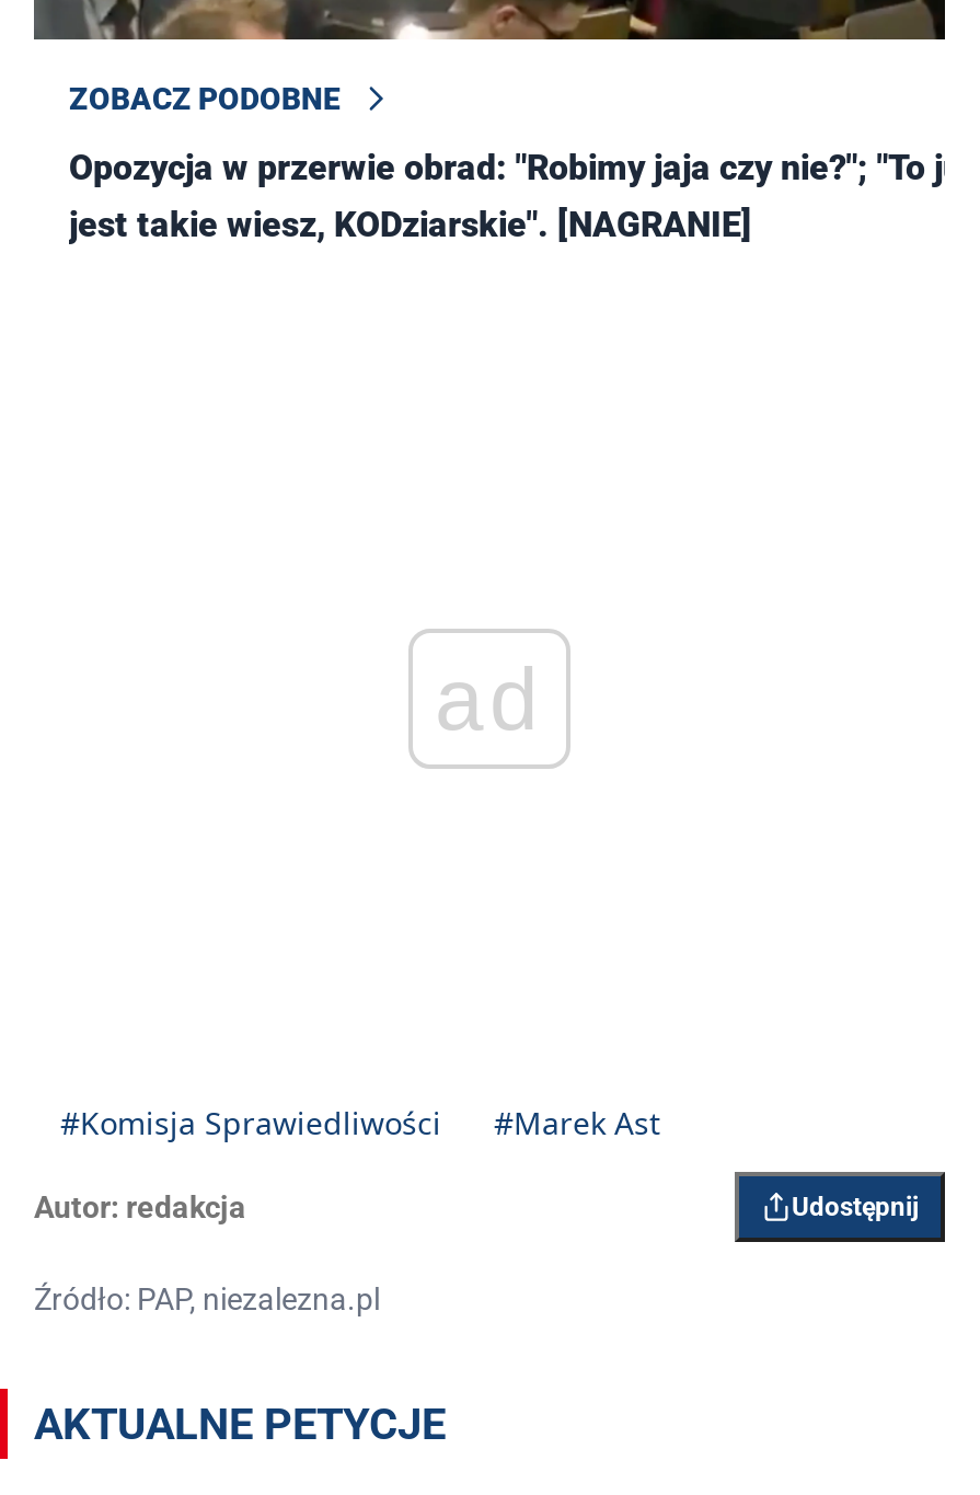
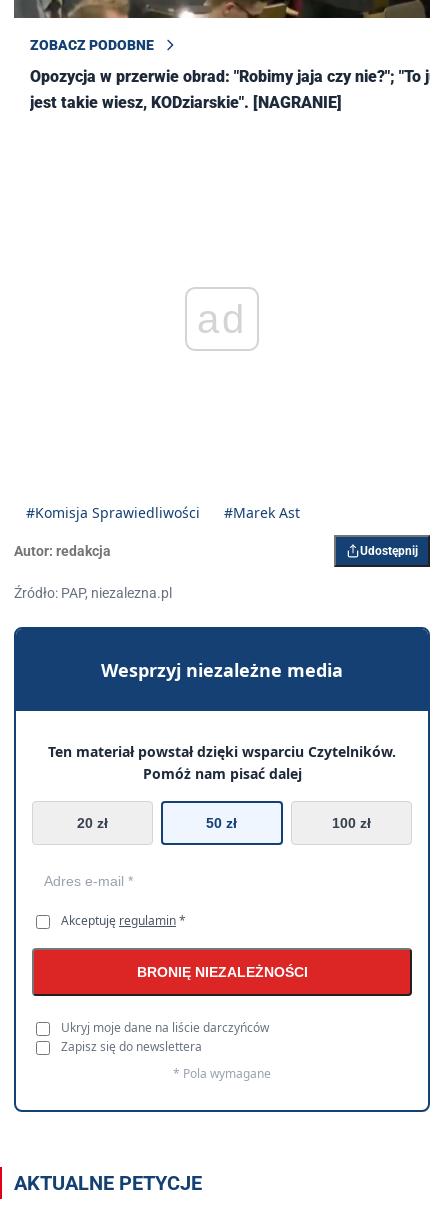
none -> [13,626,431,1113] [image] | Wesprzyj niezależne media | Ten materiał powstał dzięki wsparciu Czytelników. | Pomóż nam pisać dalej | 20 zł | 50 zł | 100 zł
none -> [61,912,307,1082] Akceptuję regulamin * | BRONIĘ NIEZALEŻNOŚCI | Ukryj moje dane na liście darczyńców | Zapisz się do newslettera | * Pola wymagane

